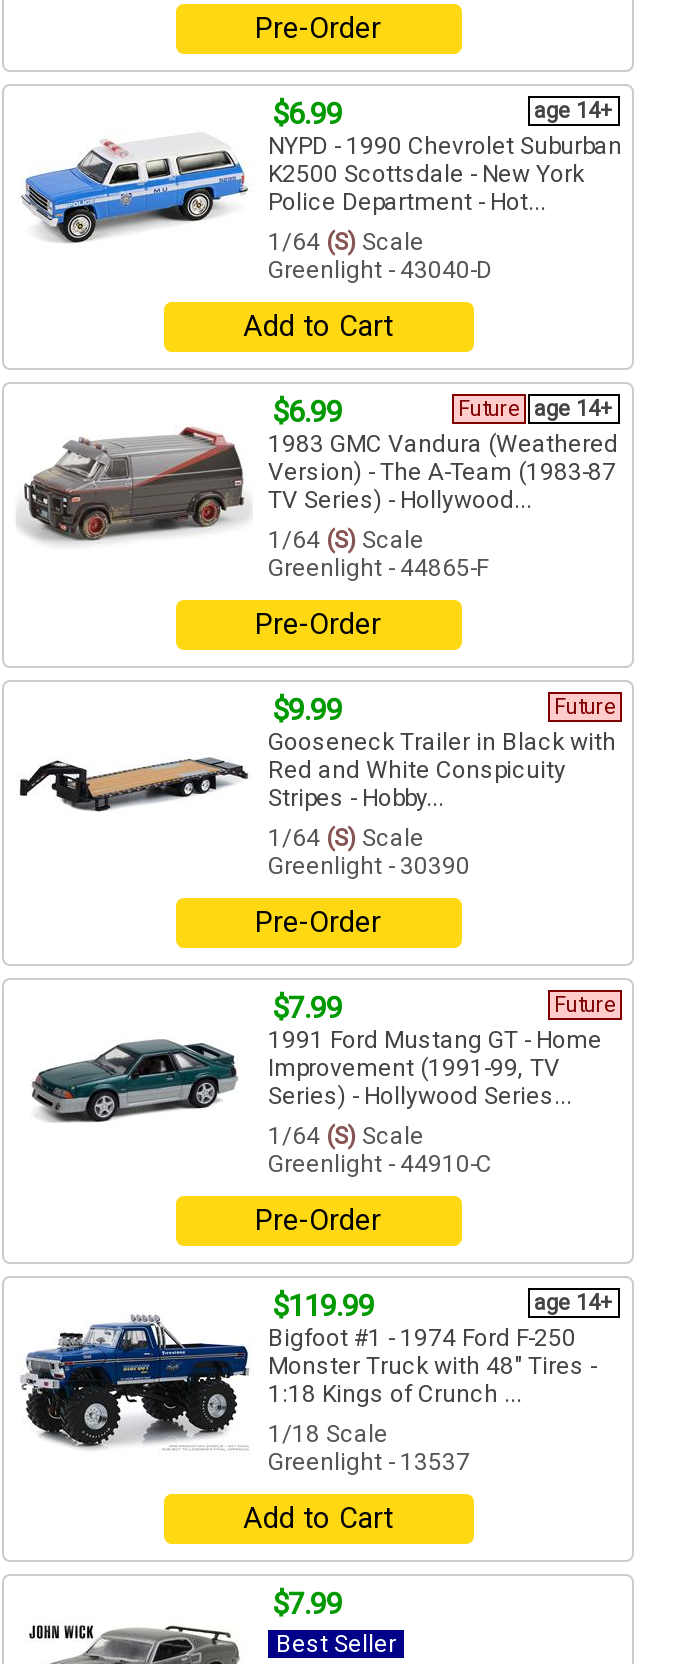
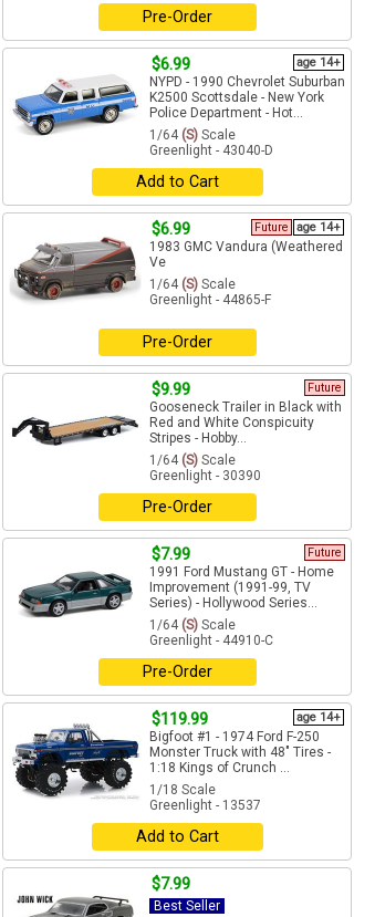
[268,458,616,514] Version) - The A-Team (1983-87 | TV Series) - Hollywood... -> [149,254,166,270] Ve

